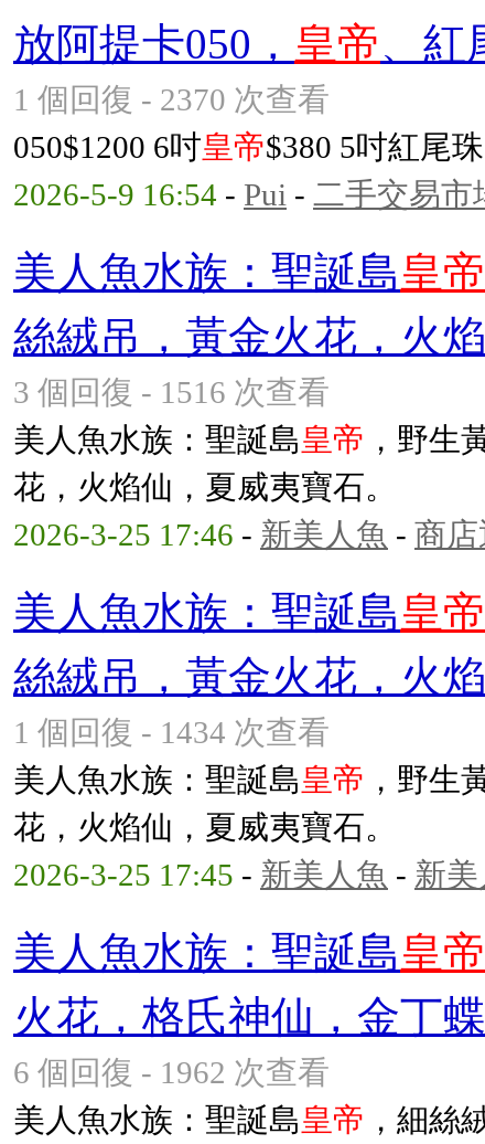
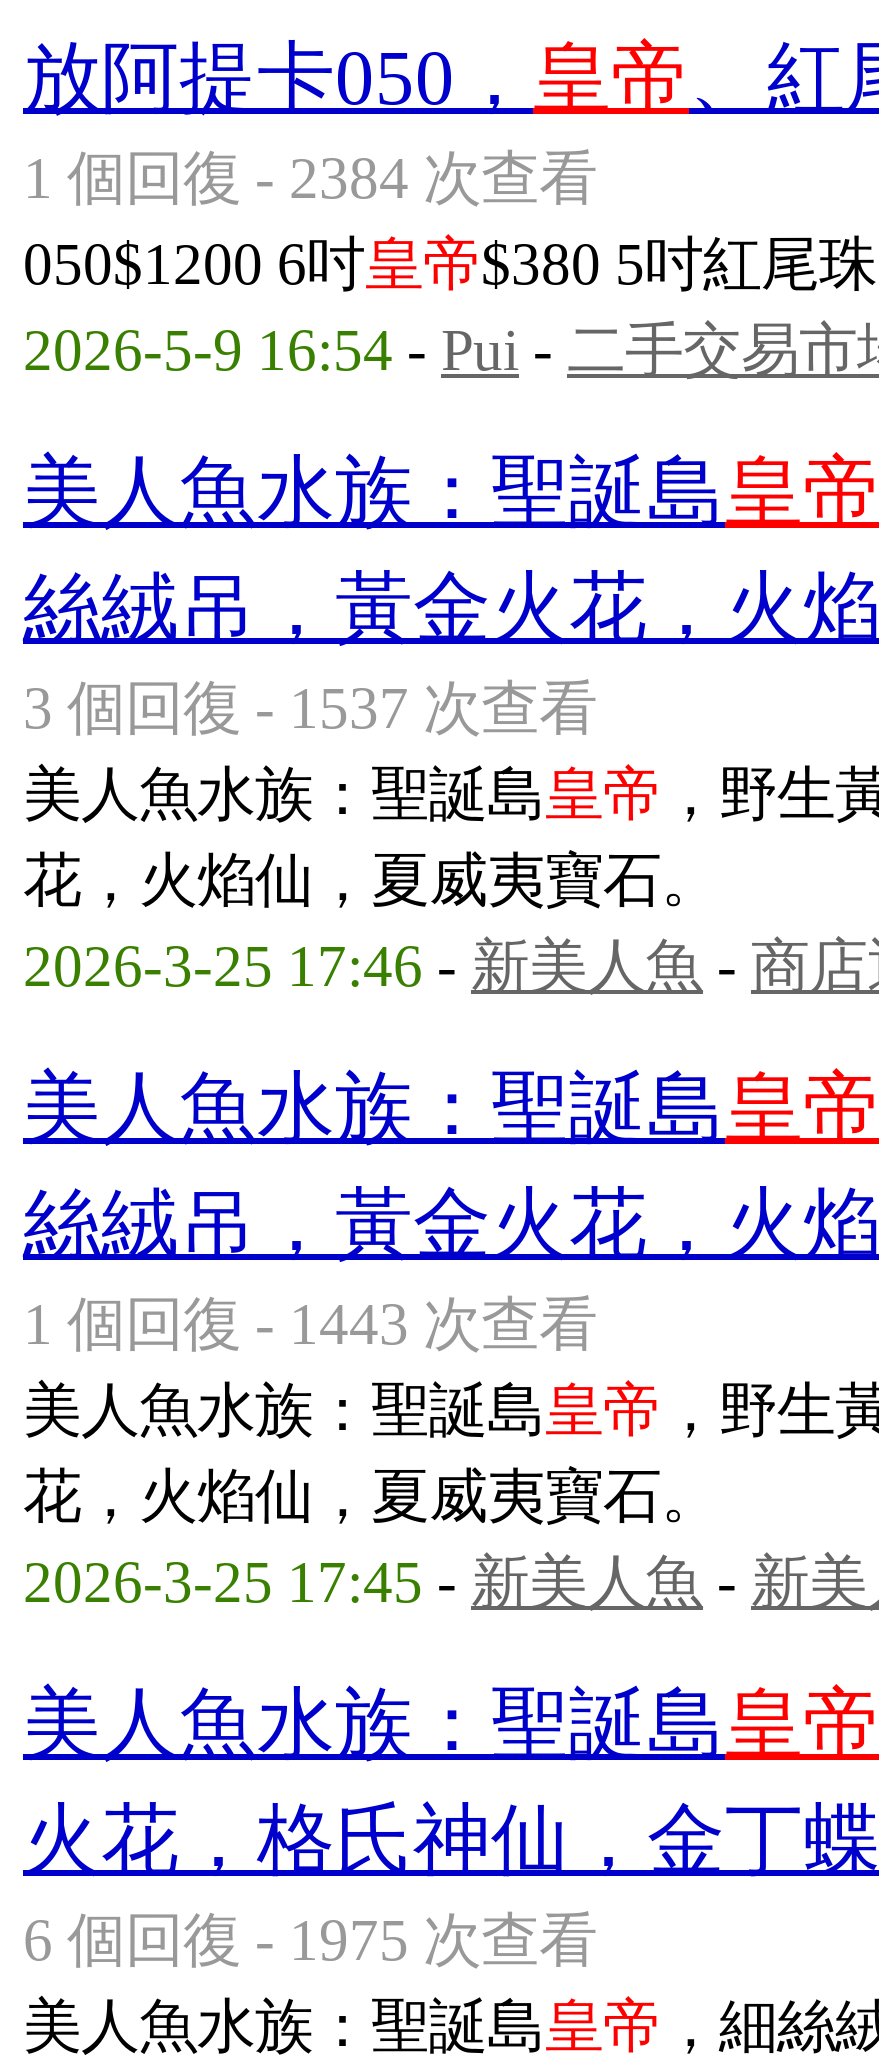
[13,82,330,117] 1 個回復 - 2370 次查看 -> [23,146,597,210] 1 個回復 - 2384 次查看
[13,374,330,410] 3 個回復 - 1516 次查看 -> [23,676,597,740] 3 個回復 - 1537 次查看
[13,714,330,750] 1 個回復 - 1434 次查看 -> [23,1292,597,1356] 1 個回復 - 1443 次查看
[13,1055,330,1090] 6 個回復 - 1962 次查看 -> [23,1908,597,1972] 6 個回復 - 1975 次查看

